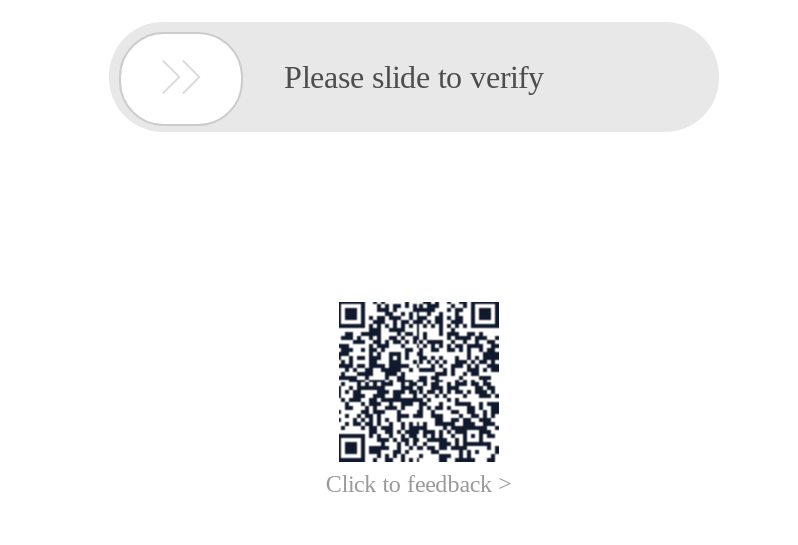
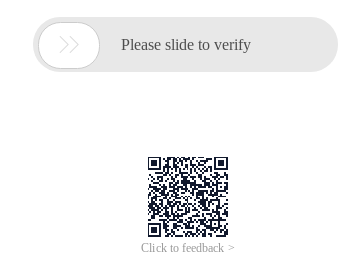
[337,300,501,464] [image] -> [148,156,229,238] [image]

